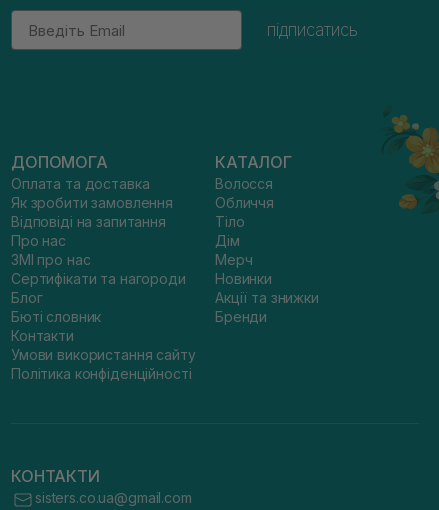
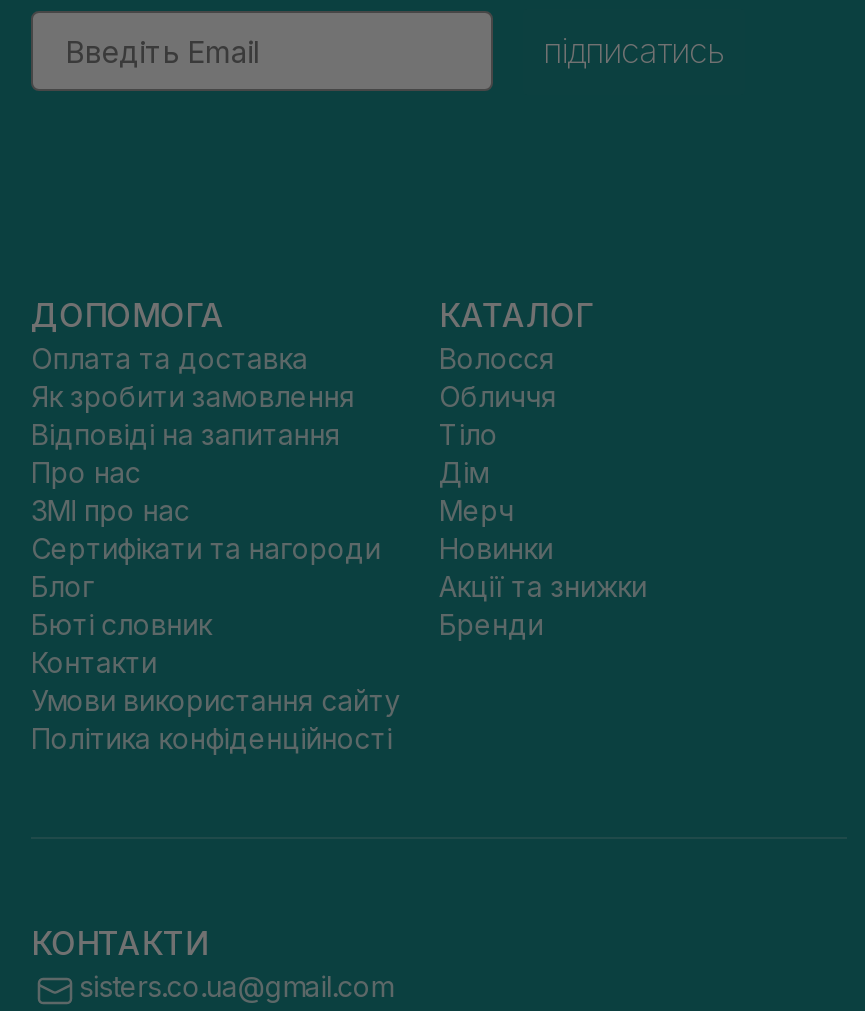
[383,111,436,213] [image] -> none

